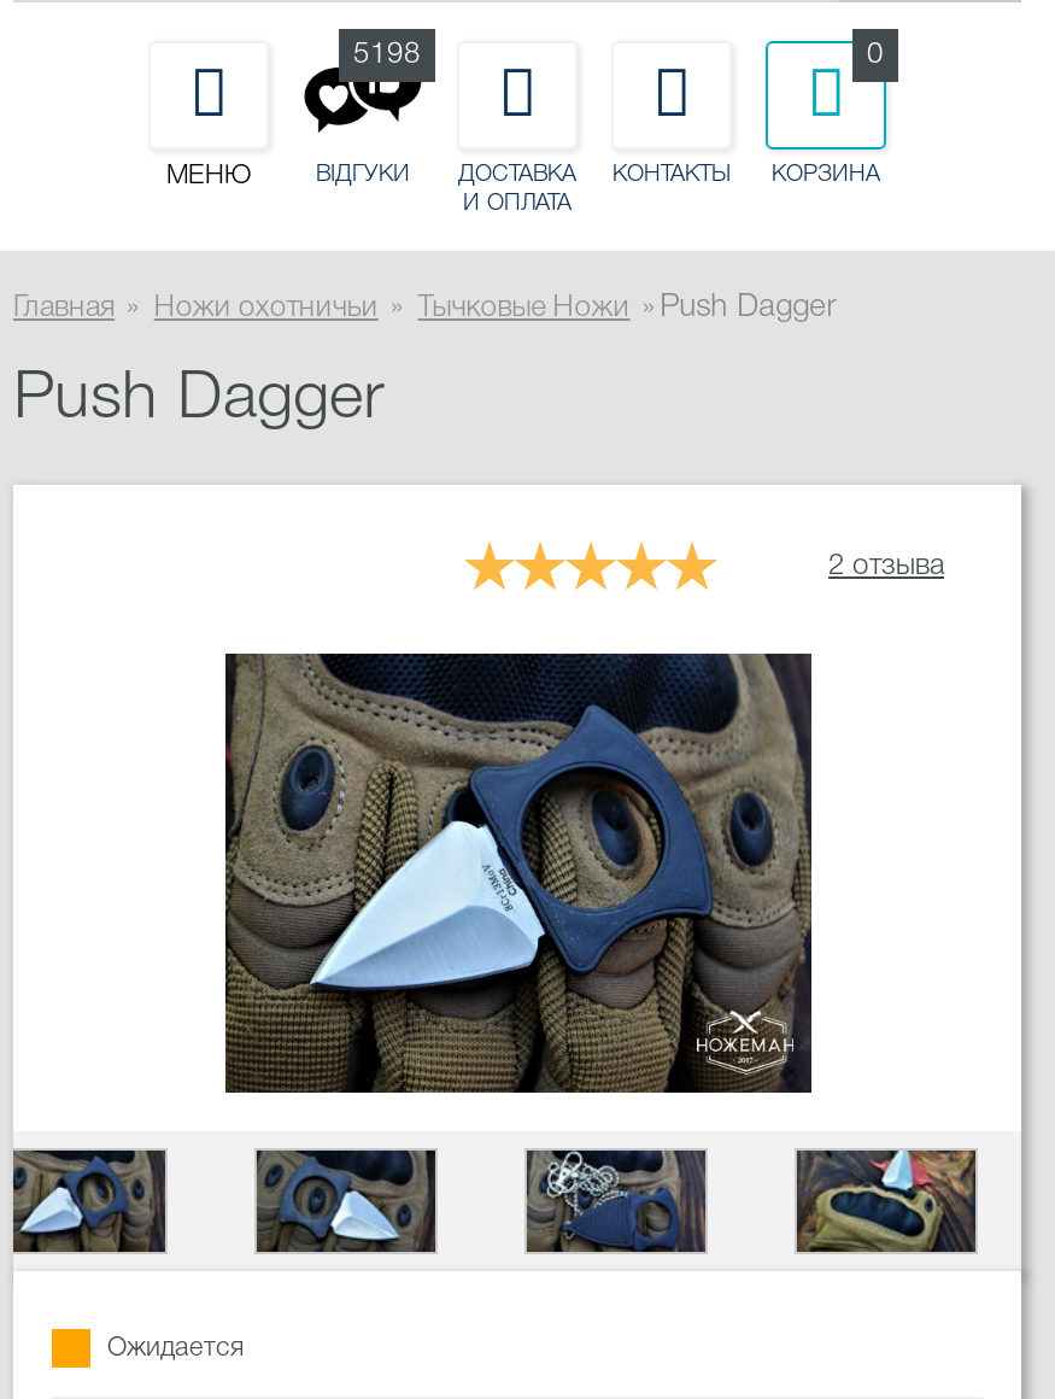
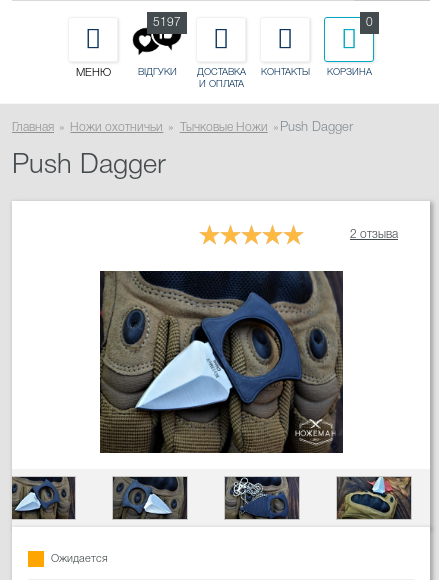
[353,40,421,67] 5198 -> [153,17,181,28] 5197

